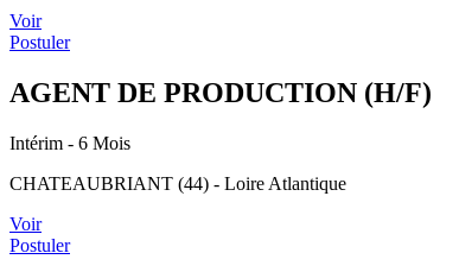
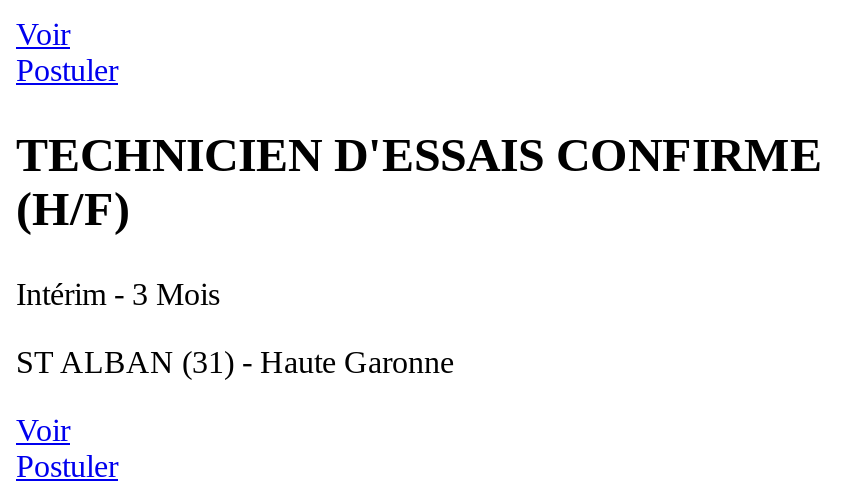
[9,78,432,108] AGENT DE PRODUCTION (H/F) -> [16,129,822,235] TECHNICIEN D'ESSAIS CONFIRME | (H/F)
[9,133,130,153] Intérim - 6 Mois -> [16,276,220,310] Intérim - 3 Mois
[9,174,346,194] CHATEAUBRIANT (44) - Loire Atlantique -> [16,344,454,378] ST ALBAN (31) - Haute Garonne

